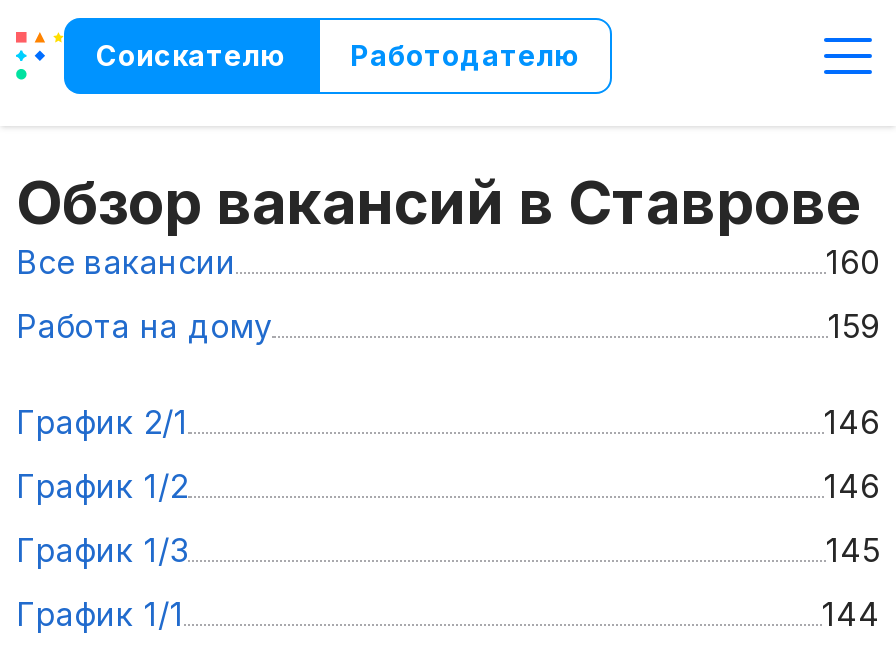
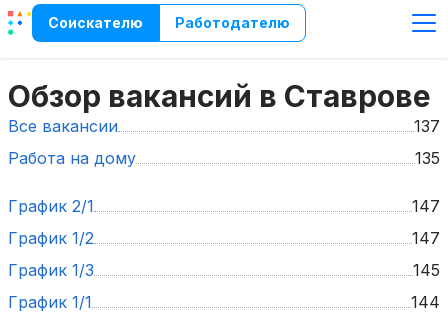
[826,242,880,282] 160 -> [414,116,440,136] 137
[828,306,880,346] 159 -> [415,148,440,168] 135
[824,402,880,442] 146 -> [412,196,440,216] 147
[824,466,880,506] 146 -> [412,228,440,248] 147

